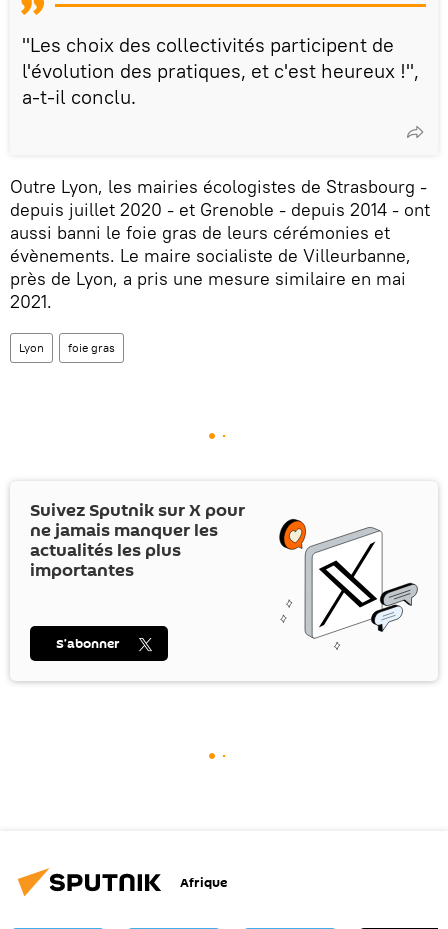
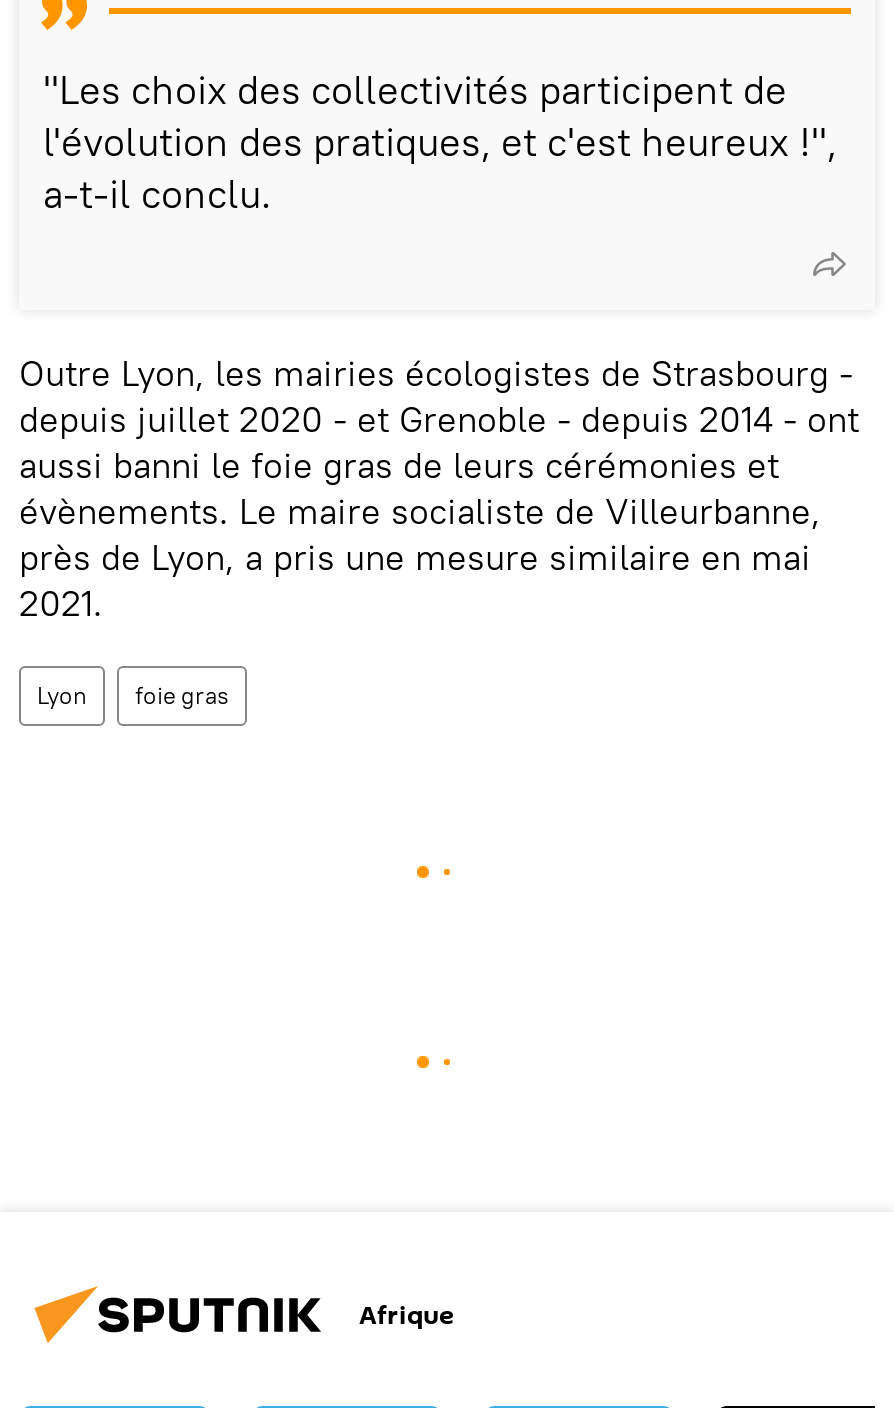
[30,498,419,653] [image] | Suivez Sputnik surX pour | ne jamais manquer les | actualités les plus | importantes | S’abonner -> none

